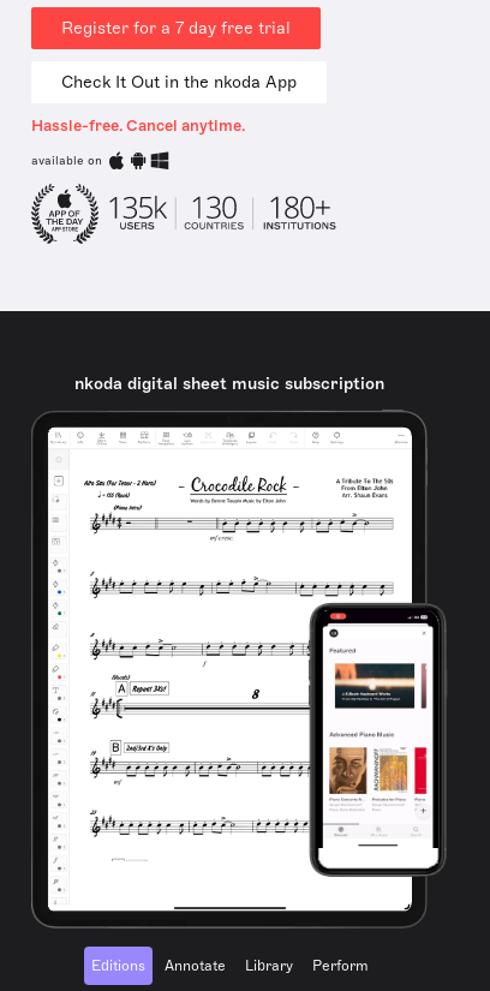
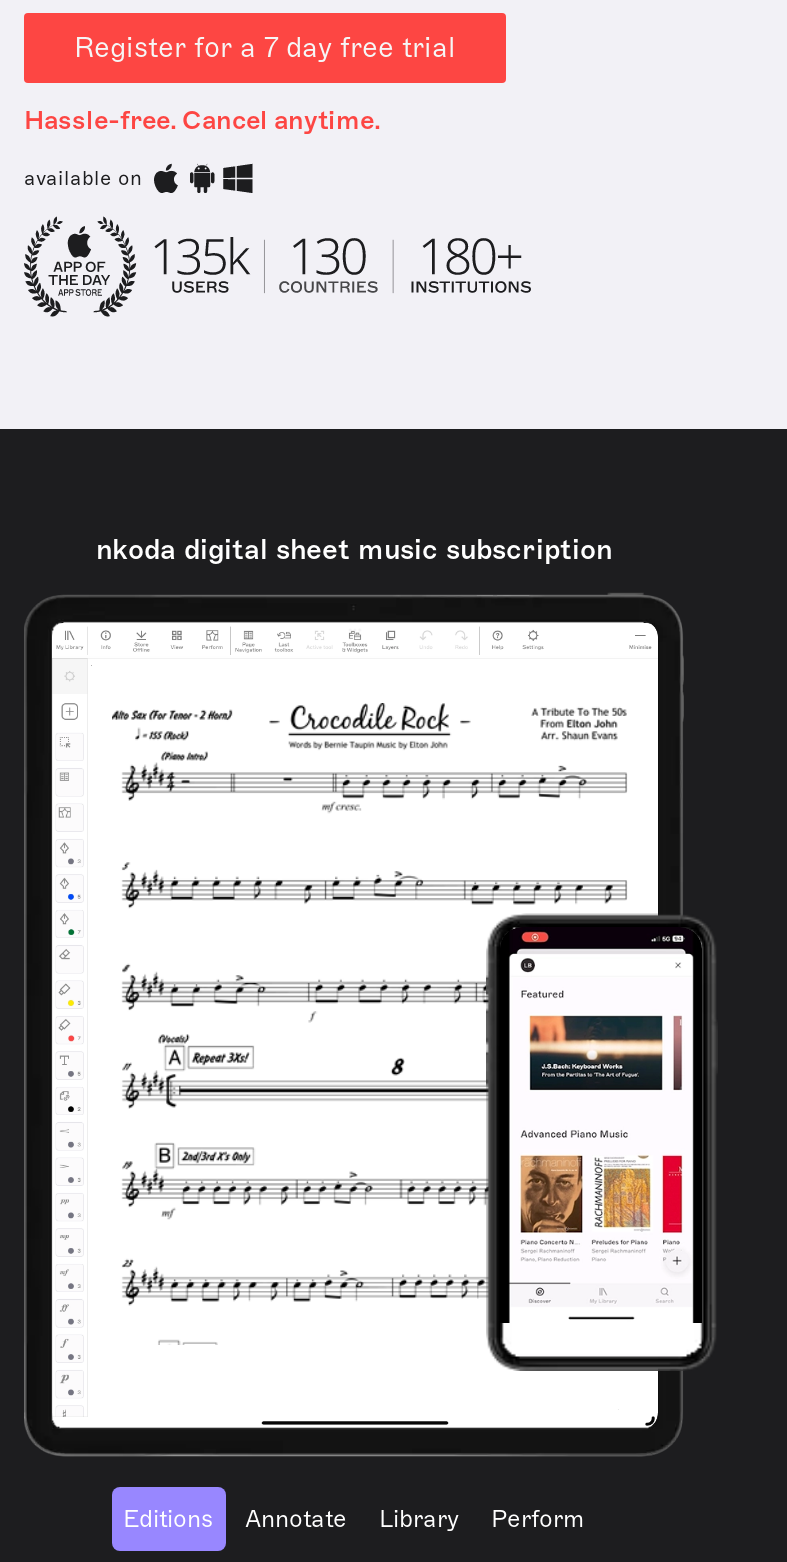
[61,72,297,92] Check It Out in the nkoda App -> none

